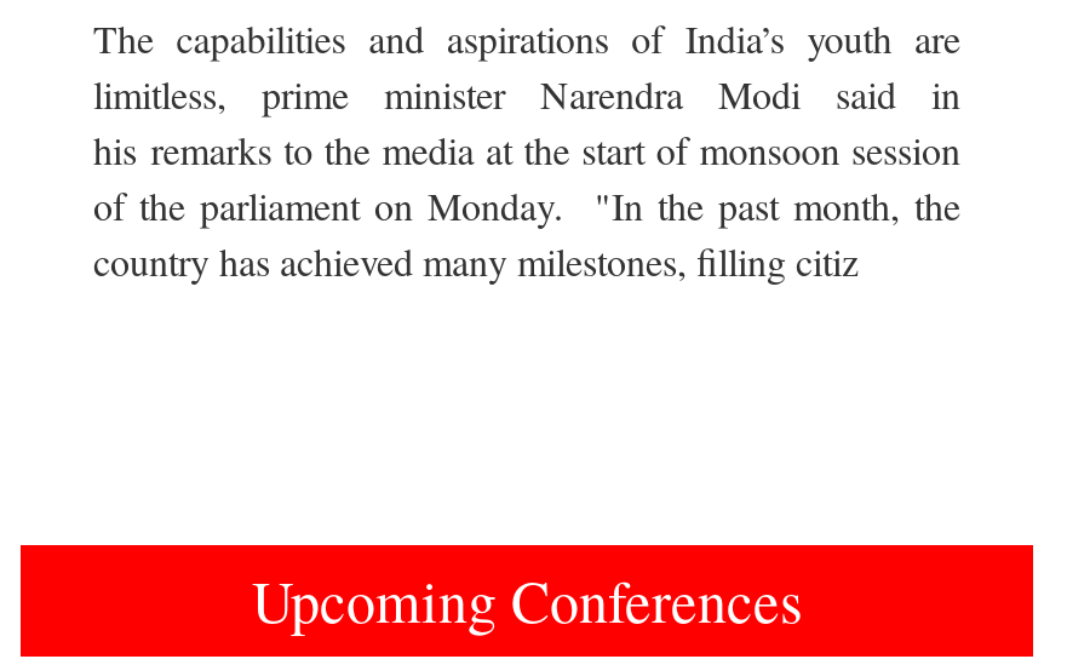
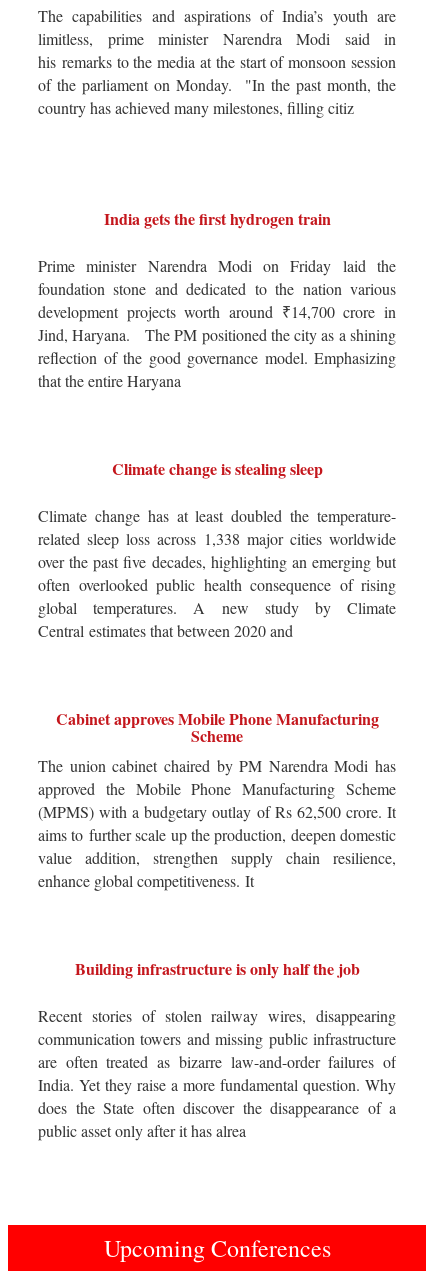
none -> [38,207,396,391] India gets the first hydrogen train | Prime minister Narendra Modi on Friday laid the | foundation stone and dedicated to the nation various | development projects worth around ₹14,700 crore in | Jind, Haryana. The PM positioned the city as a shining | reflection of the good governance model. Emphasizing | that the entire Haryana
none -> [38,457,396,641] Climate change is stealing sleep | Climate change has at least doubled the temperature- | related sleep loss across 1,338 major cities worldwide | over the past five decades, highlighting an emerging but | often overlooked public health consequence of rising | global temperatures. A new study by Climate | Central estimates that between 2020 and
none -> [38,707,396,891] Cabinet approves Mobile Phone Manufacturing | Scheme | The union cabinet chaired by PM Narendra Modi has | approved the Mobile Phone Manufacturing Scheme | (MPMS) with a budgetary outlay of Rs 62,500 crore. It | aims to further scale up the production, deepen domestic | value addition, strengthen supply chain resilience, | enhance global competitiveness. It
none -> [38,957,396,1141] Building infrastructure is only half the job | Recent stories of stolen railway wires, disappearing | communication towers and missing public infrastructure | are often treated as bizarre law-and-order failures of | India. Yet they raise a more fundamental question. Why | does the State often discover the disappearance of a | public asset only after it has alrea

